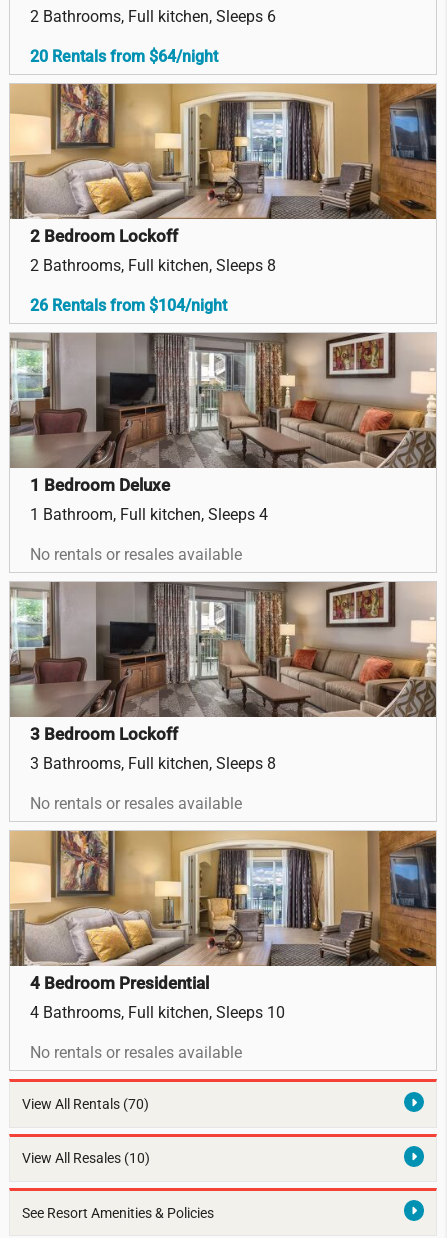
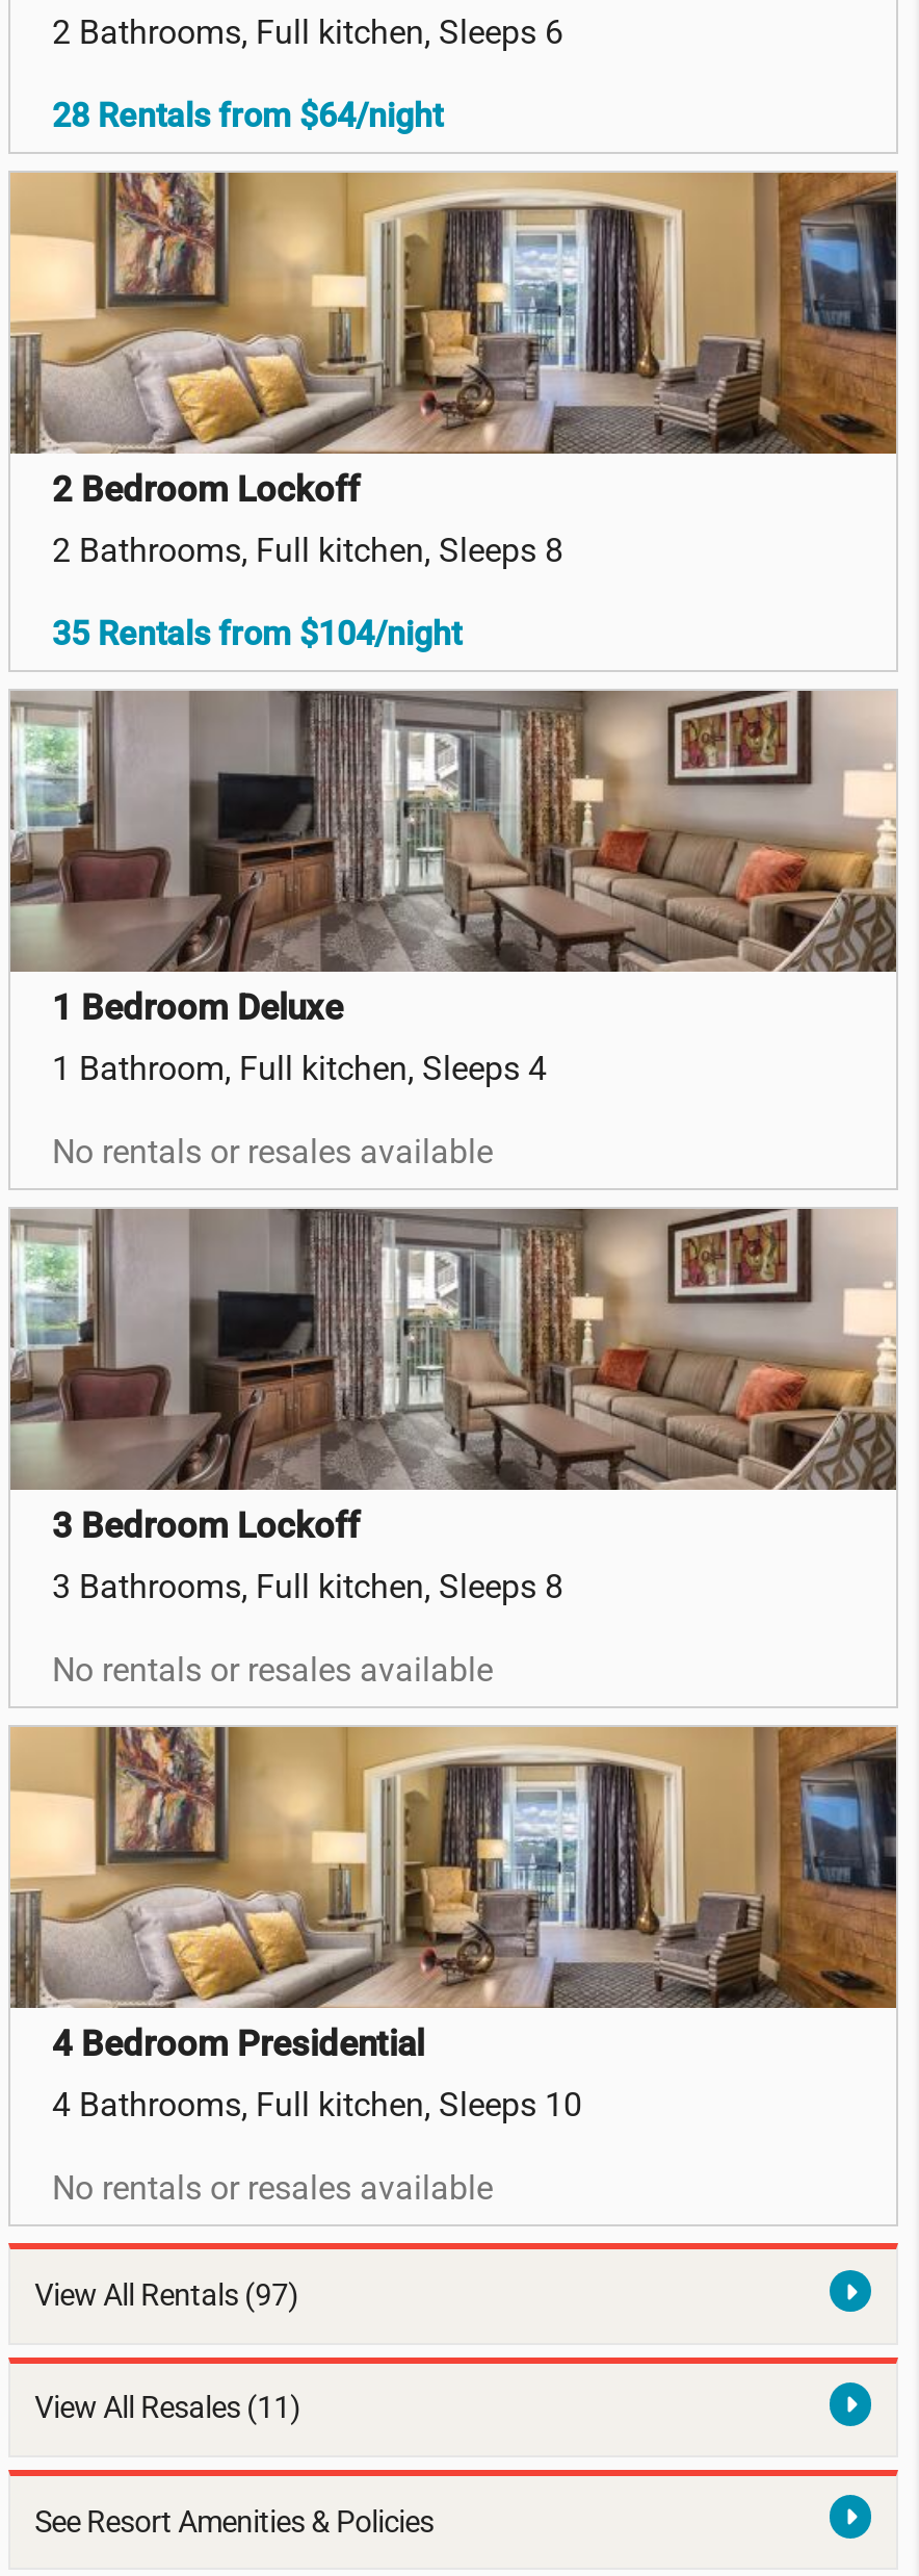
[30,47,218,66] 20 Rentals from $64/night -> [52,95,443,135] 28 Rentals from $64/night
[30,296,227,315] 26 Rentals from $104/night -> [52,614,462,653] 35 Rentals from $104/night
[22,1096,149,1113] View All Rentals (70) -> [35,2279,299,2314] View All Rentals (97)
[22,1150,150,1167] View All Resales (10) -> [35,2392,301,2427] View All Resales (11)

